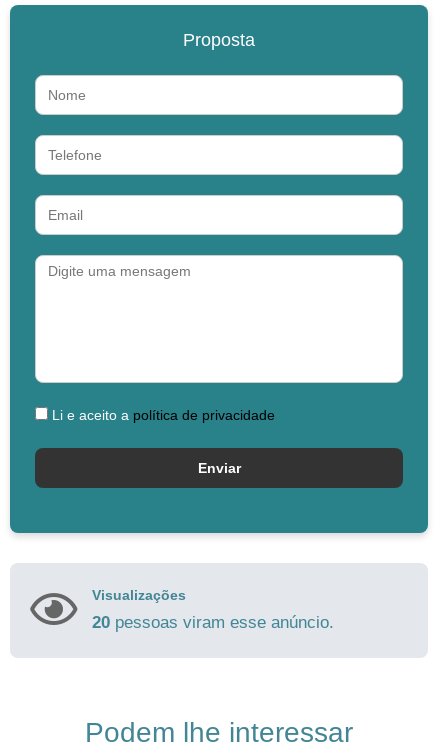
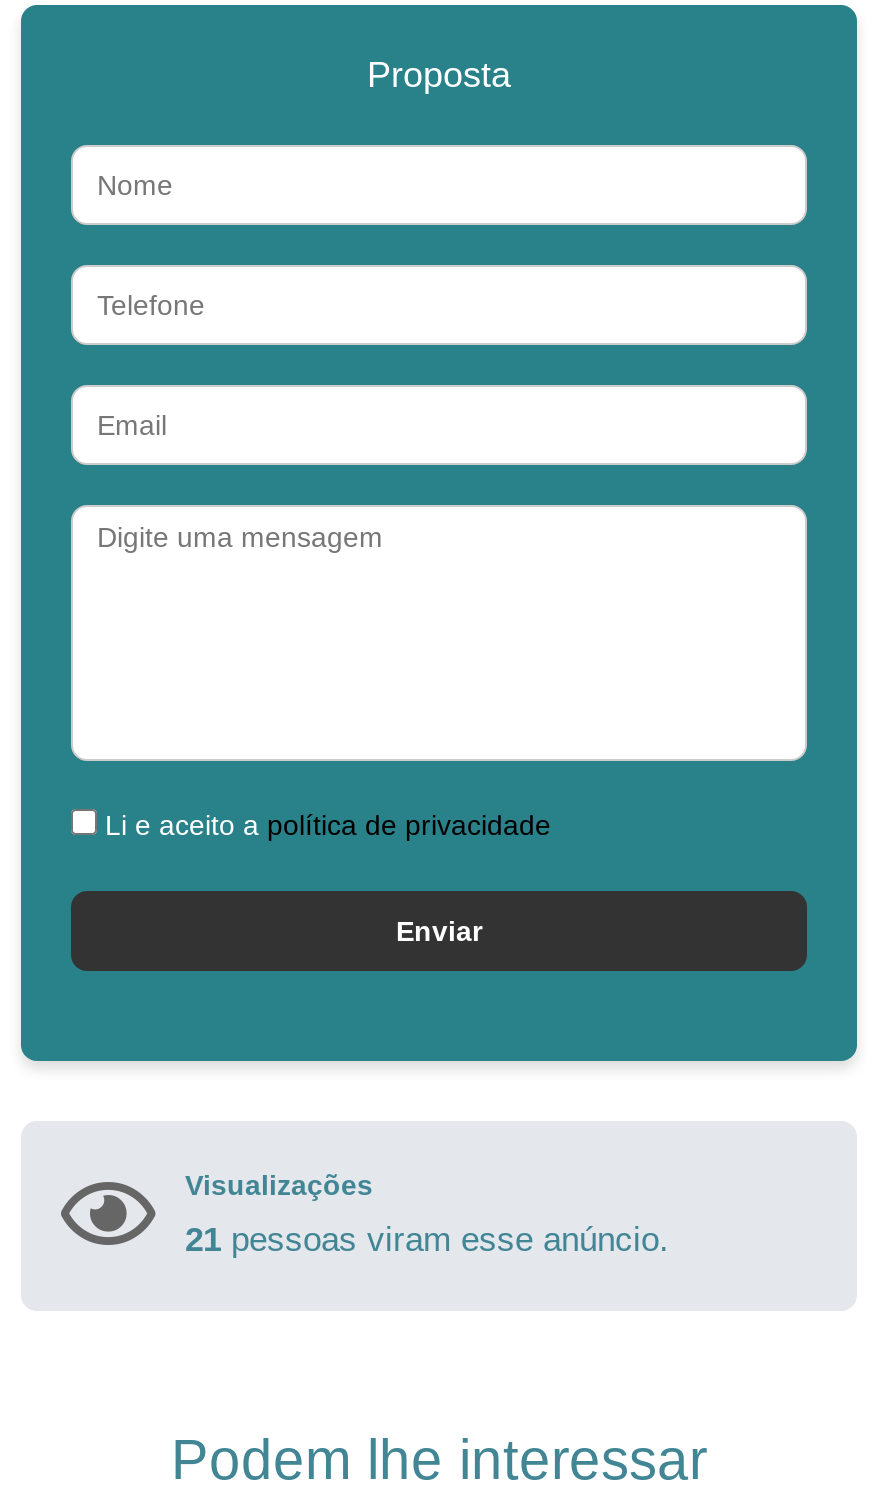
[92,613,334,632] 20 pessoas viram esse anúncio. -> [185,1221,669,1259] 21 pessoas viram esse anúncio.

